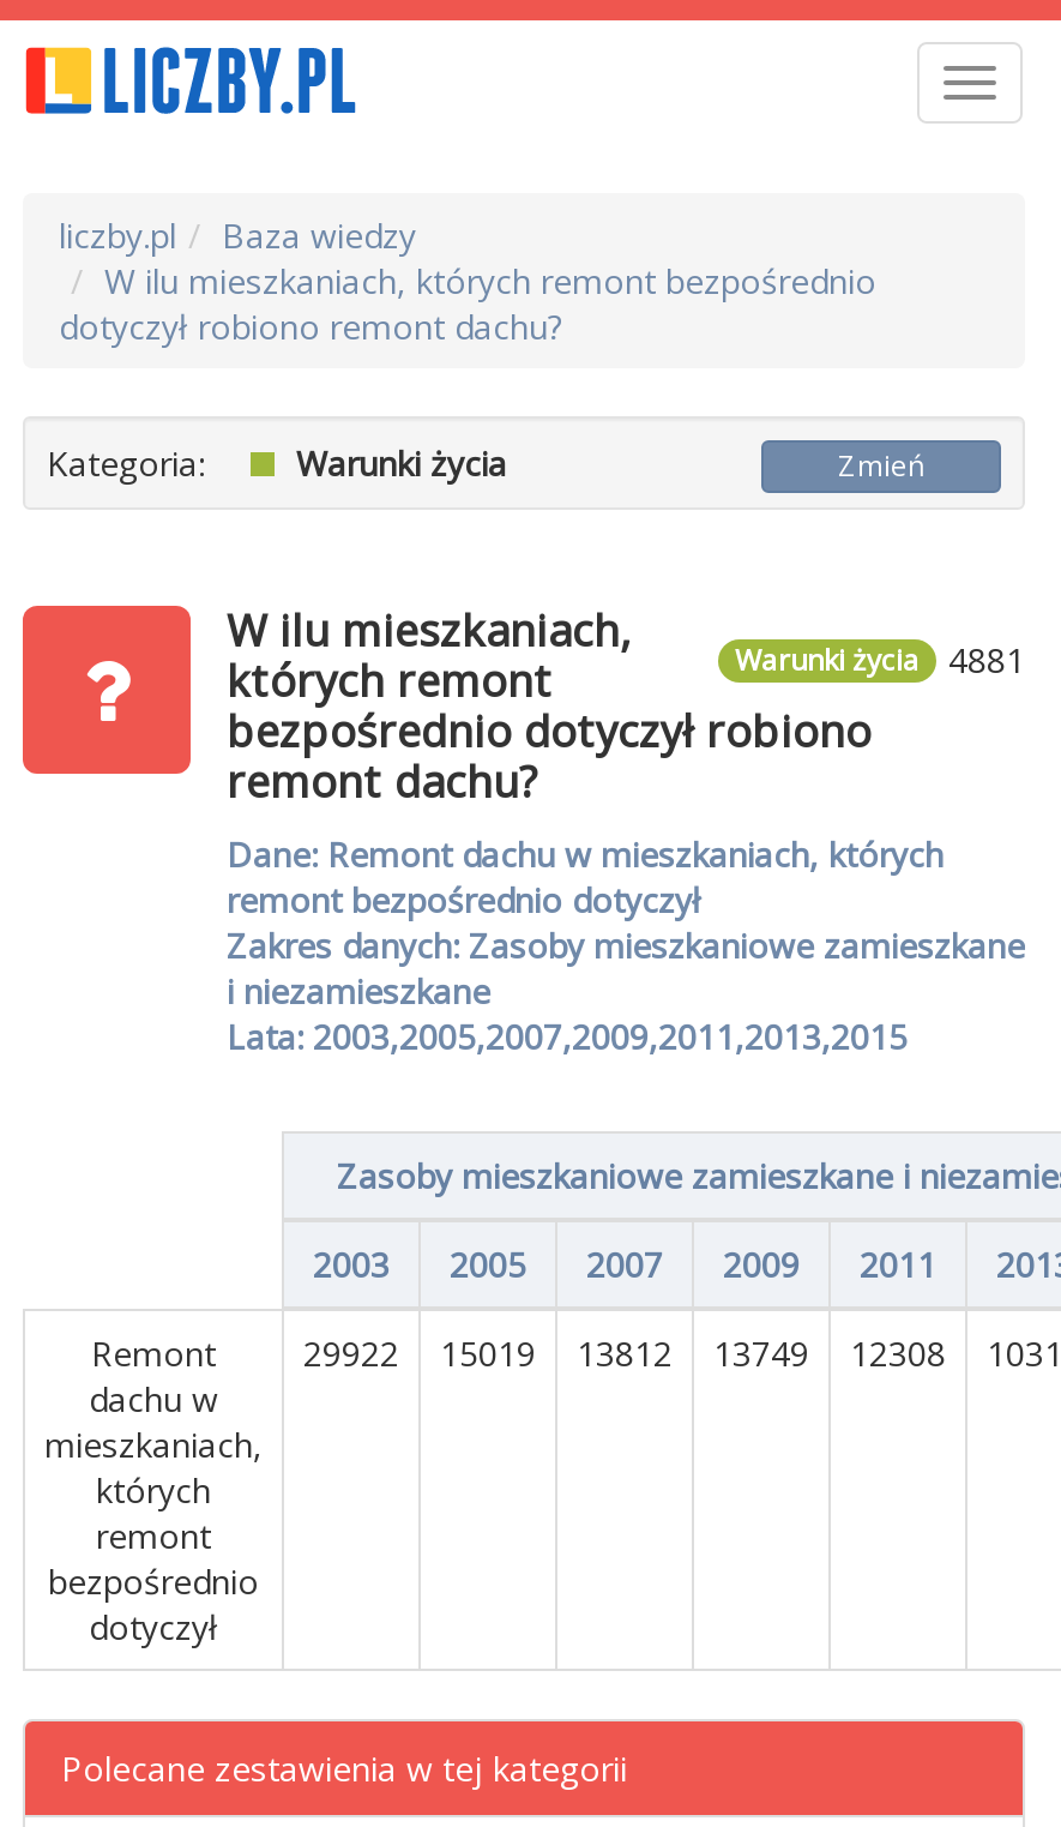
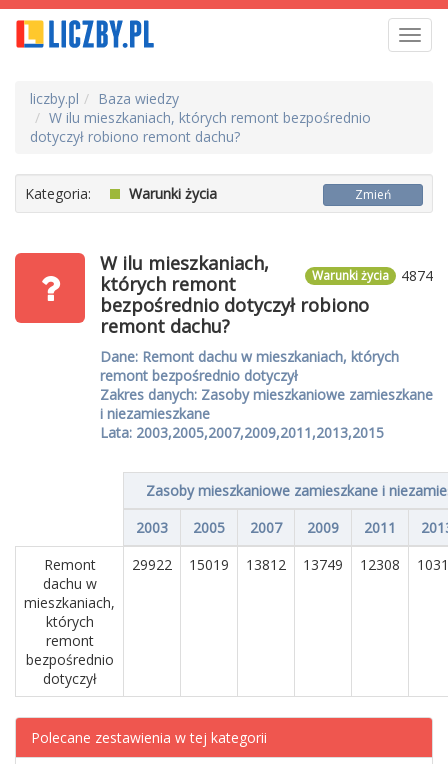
[735,637,1025,683] Warunki życia 4881 -> [312,266,433,285] Warunki życia 4874

